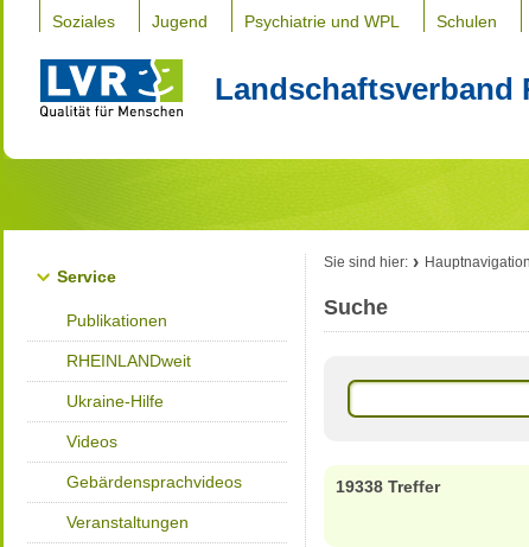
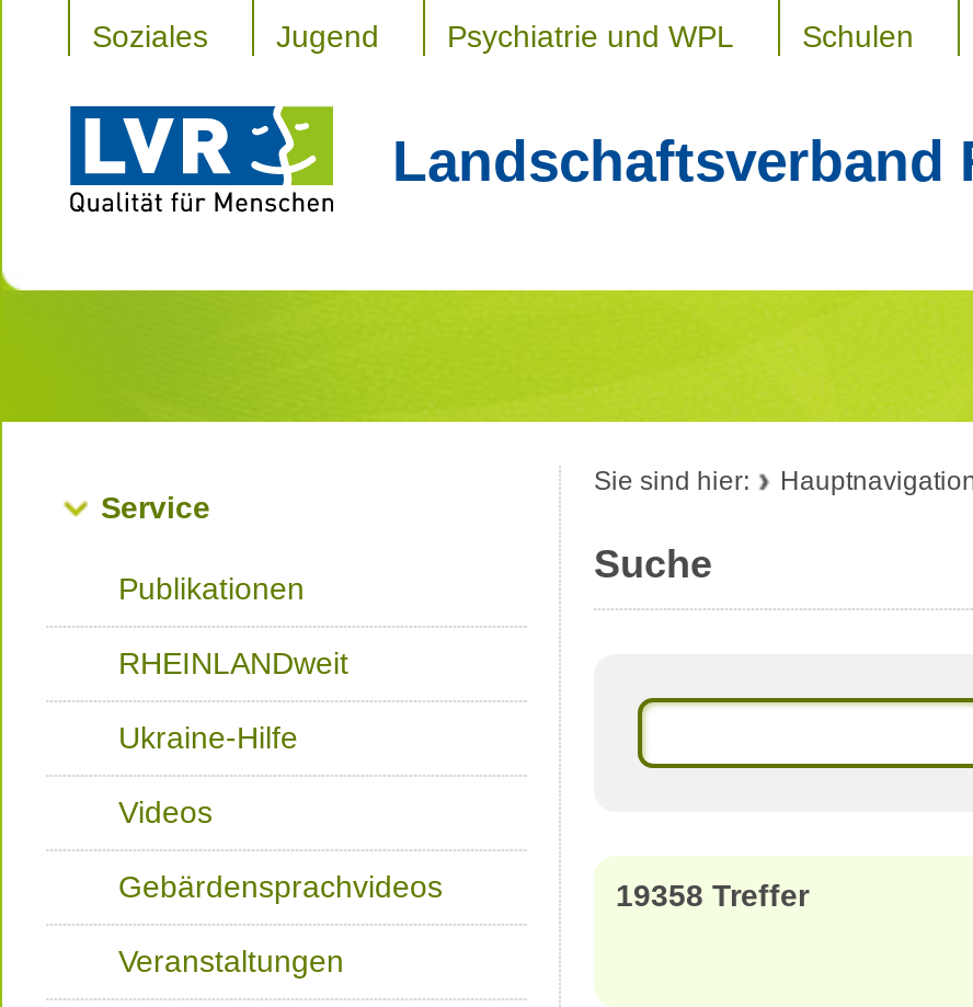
[336,477,440,496] 19338 Treffer -> [616,878,809,913] 19358 Treffer

